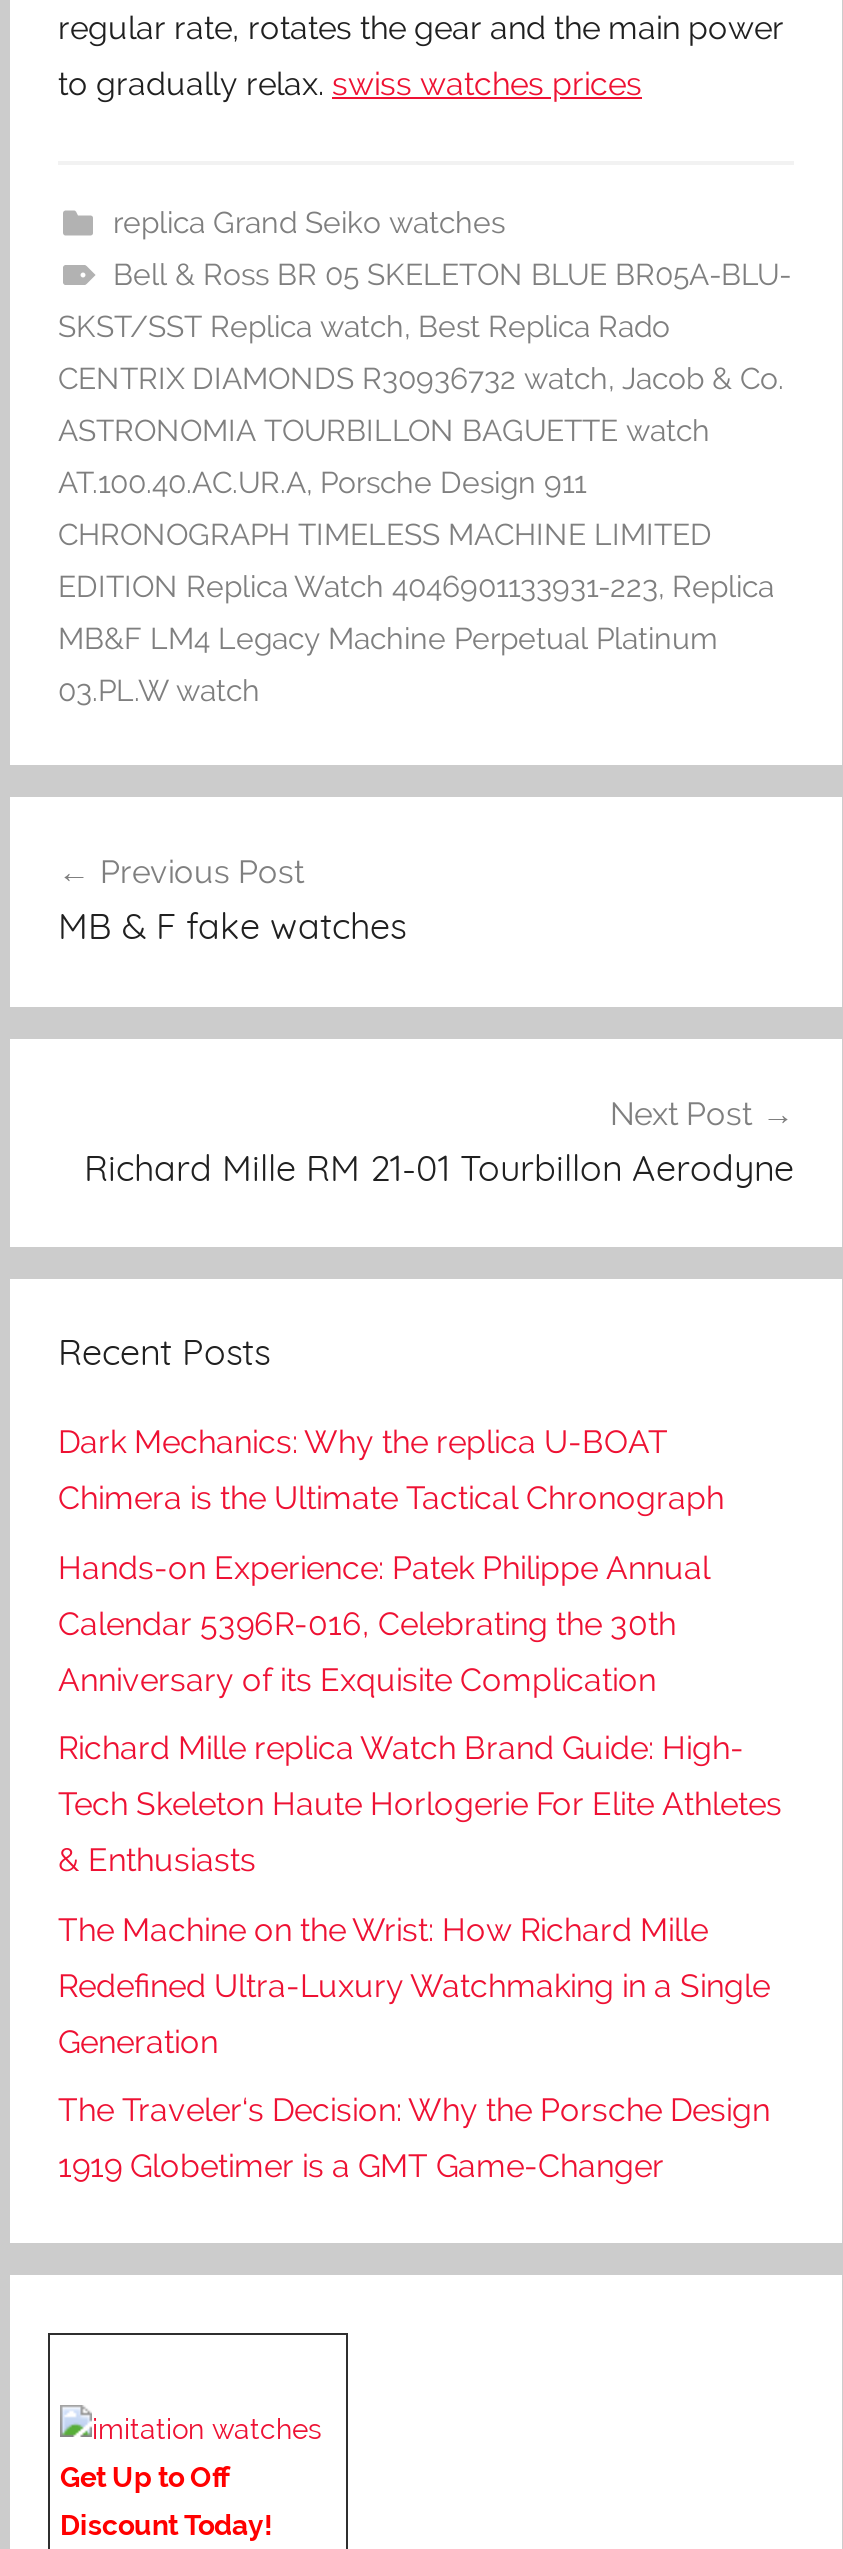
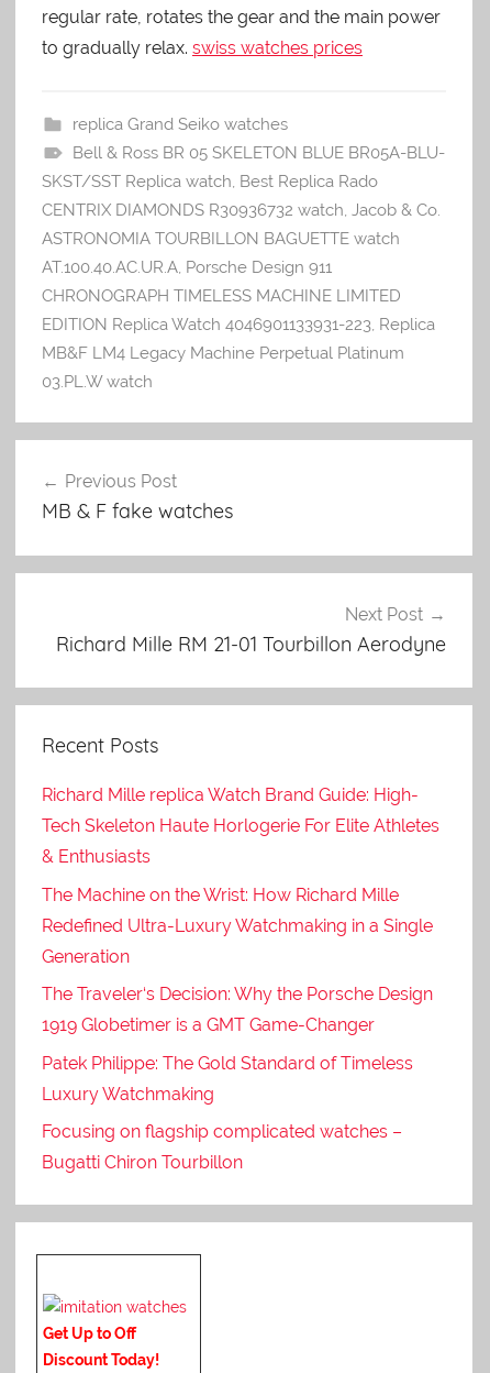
[58,1424,724,1699] Dark Mechanics: Why the replica U-BOAT | Chimera is the Ultimate Tactical Chronograph | Hands-on Experience: Patek Philippe Annual | Calendar 5396R-016, Celebrating the 30th | Anniversary of its Exquisite Complication -> none
moved [58,1729,782,2185] -> [42,785,439,1035]: Richard Mille replica Watch Brand Guide: High- | Tech Skeleton Haute Horlogerie For Elite Athletes | & Enthusiasts | The Machine on the Wrist: How Richard Mille | Redefined Ultra-Luxury Watchmaking in a Single | Generation | The Traveler‘s Decision: Why the Porsche Design | 1919 Globetimer is a GMT Game-Changer
none -> [42,1052,413,1173] Patek Philippe: The Gold Standard of Timeless | Luxury Watchmaking | Focusing on flagship complicated watches – | Bugatti Chiron Tourbillon

